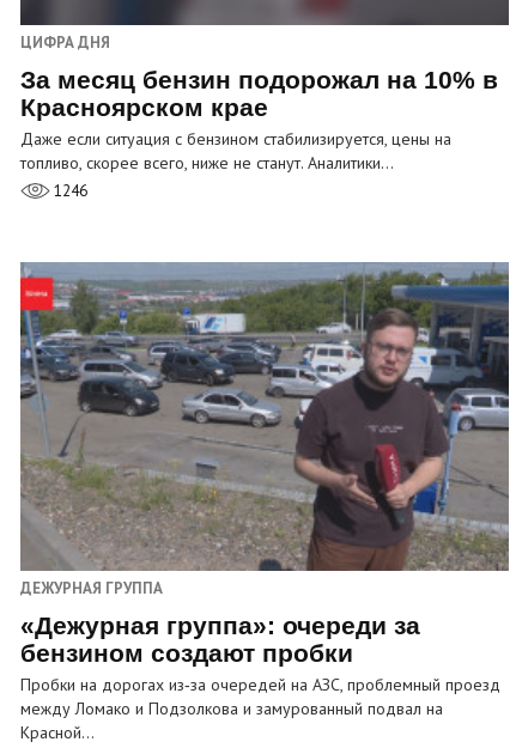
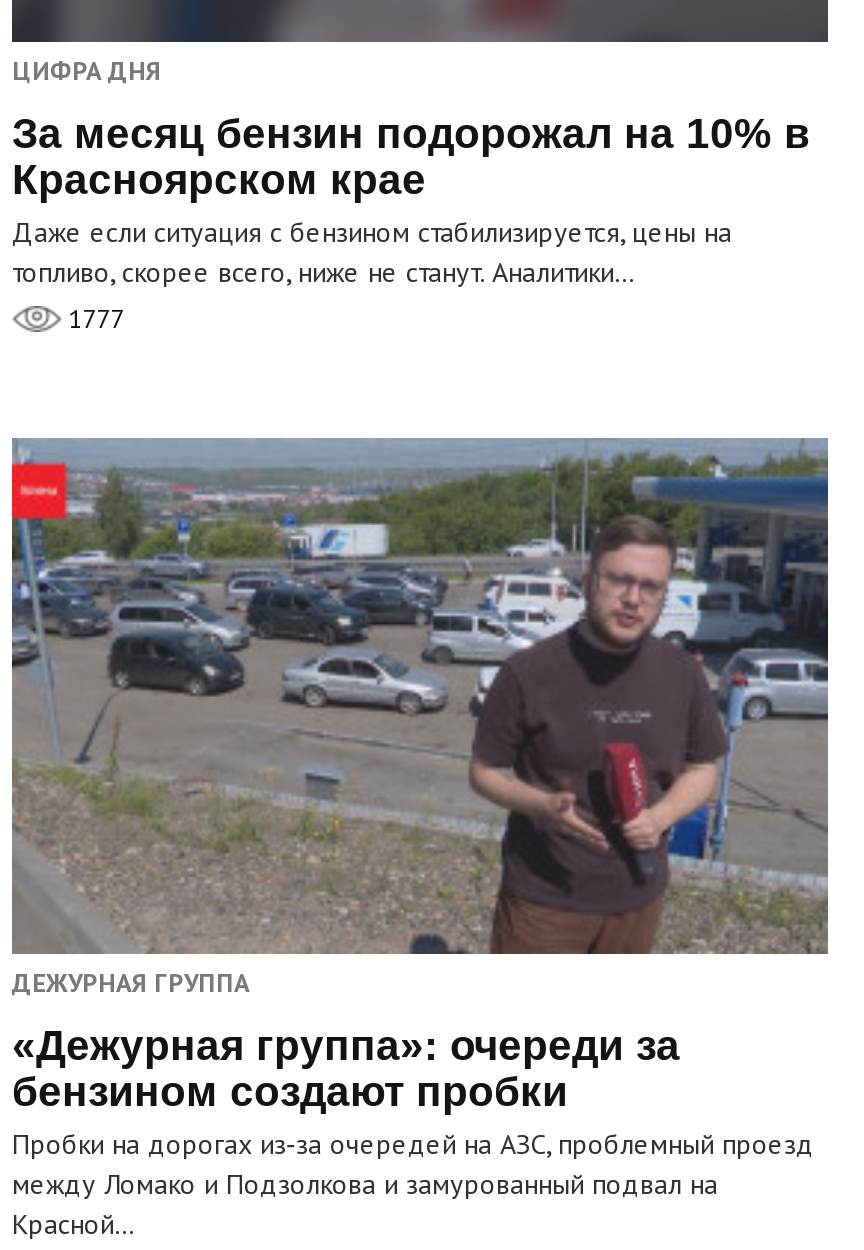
[50,180,87,201] 1246 -> [62,301,124,335] 1777

